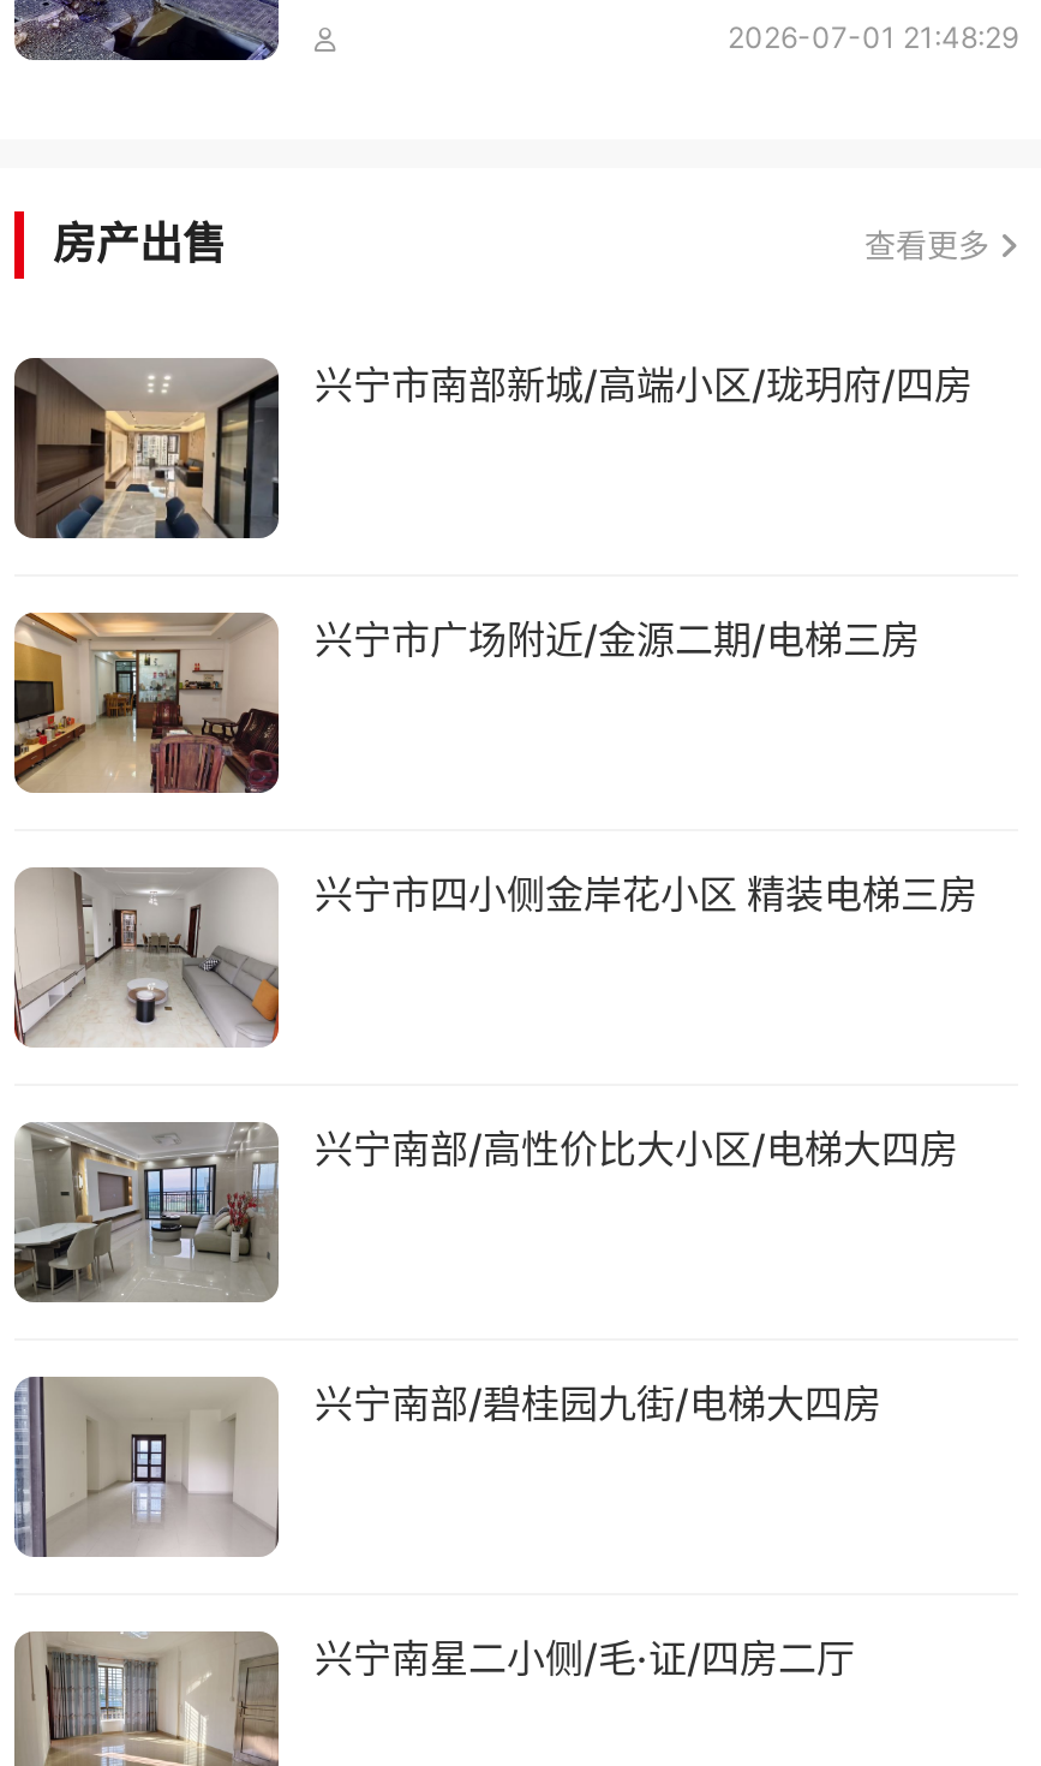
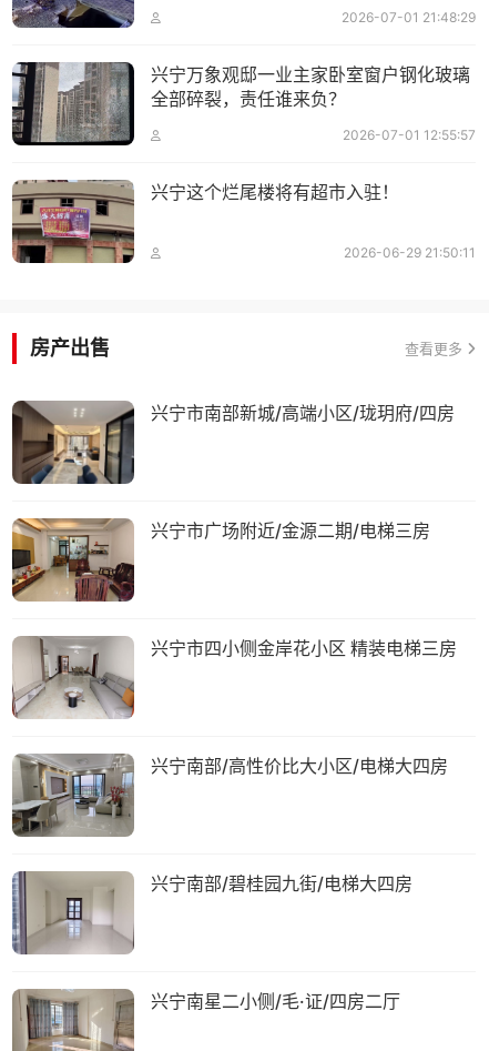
none -> [11,61,476,261] [image] | 兴宁万象观邸一业主家卧室窗户钢化玻璃 | 全部碎裂，责任谁来负？ | 2026-07-01 12:55:57 | 兴宁这个烂尾楼将有超市入驻！ | 2026-06-29 21:50:11
none -> [12,165,134,264] [image]

